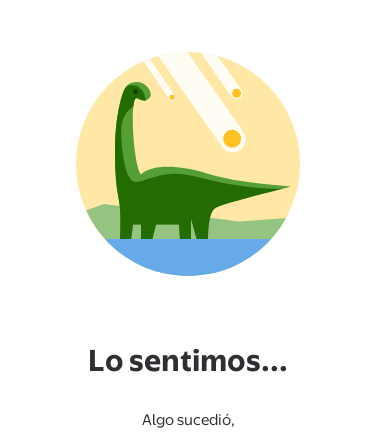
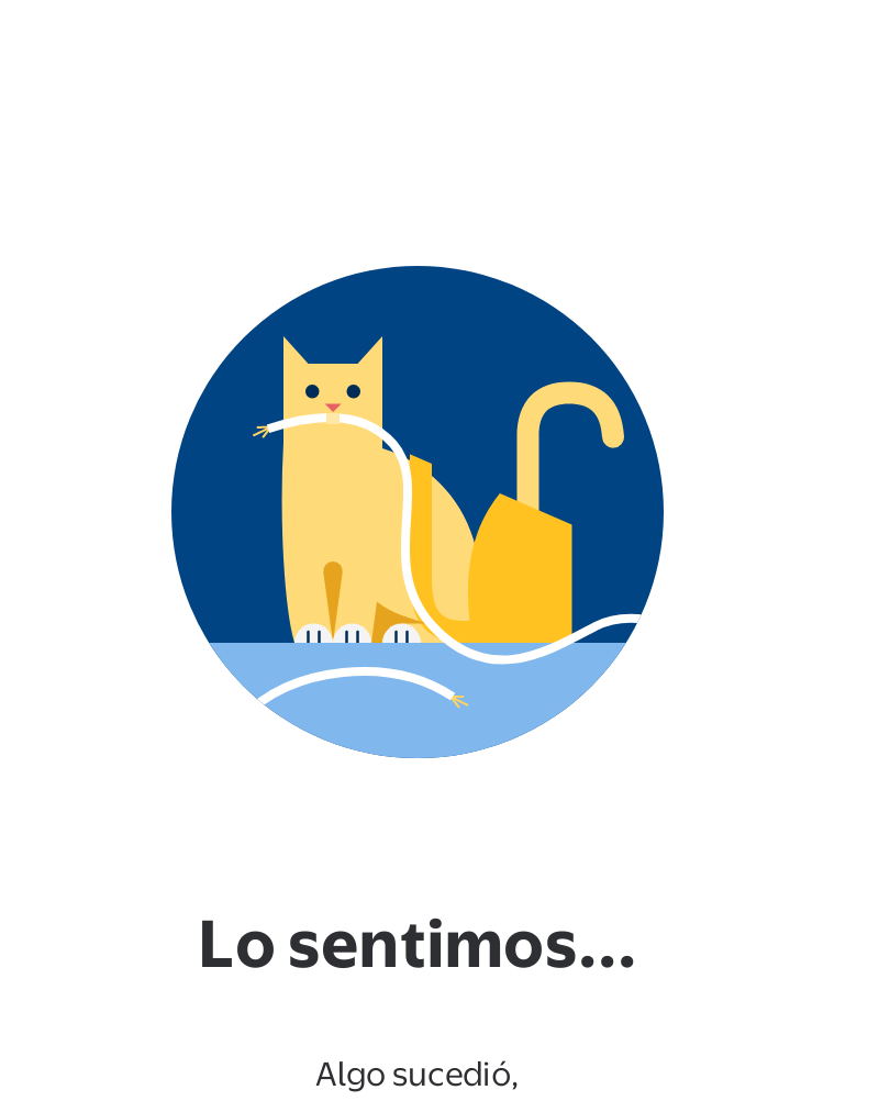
[76,52,300,253] [image] -> [169,264,666,710] [image]

